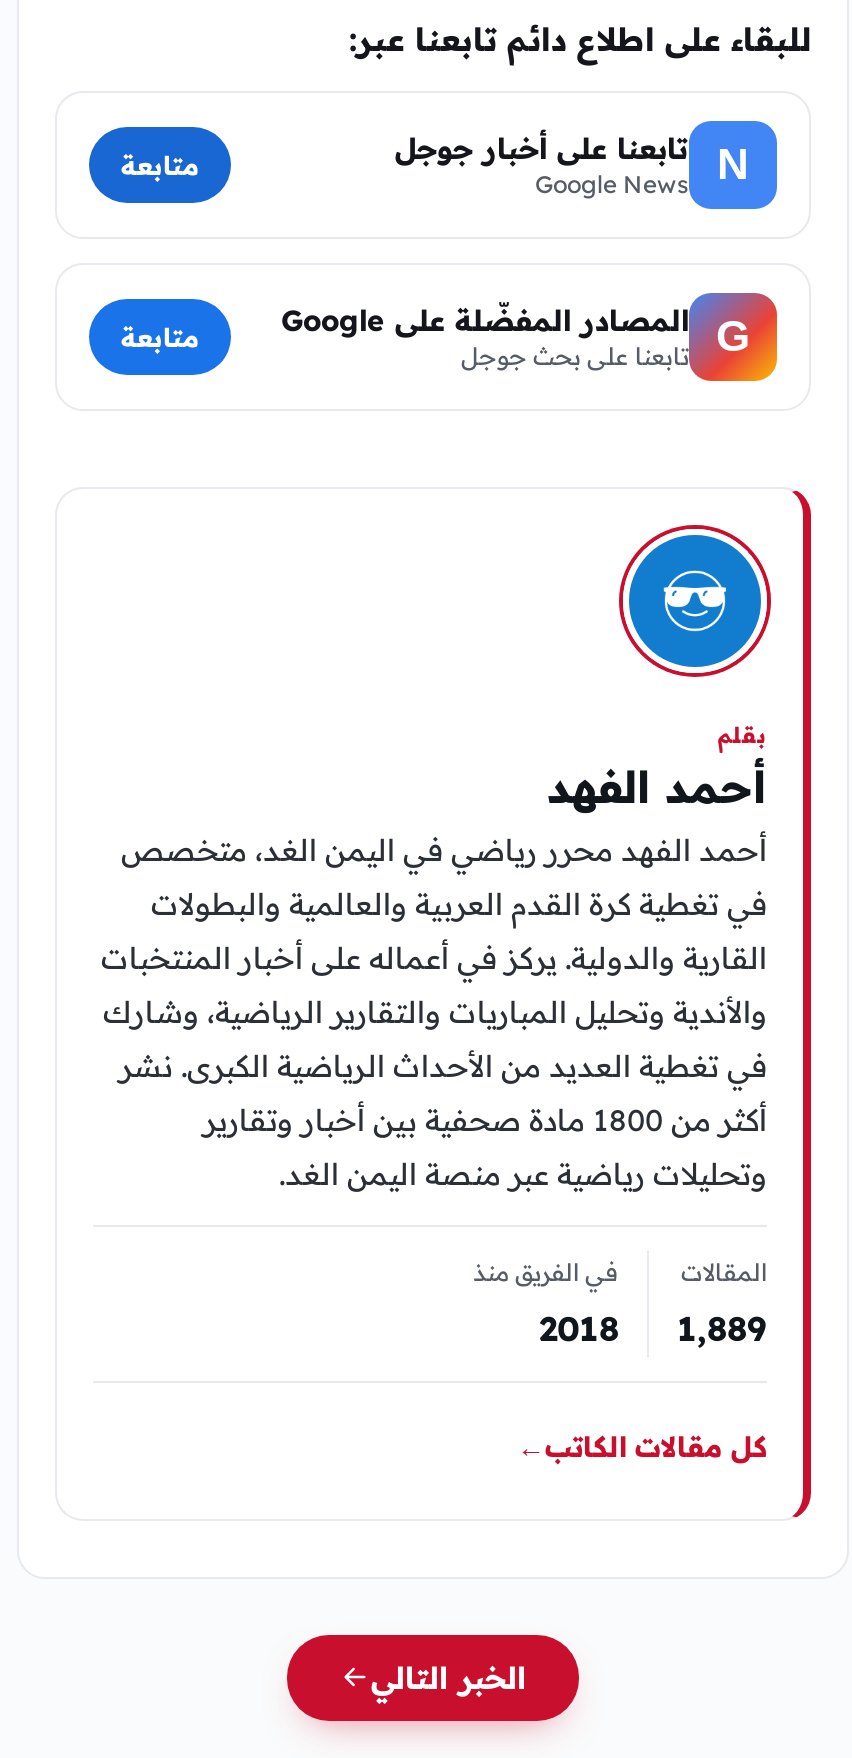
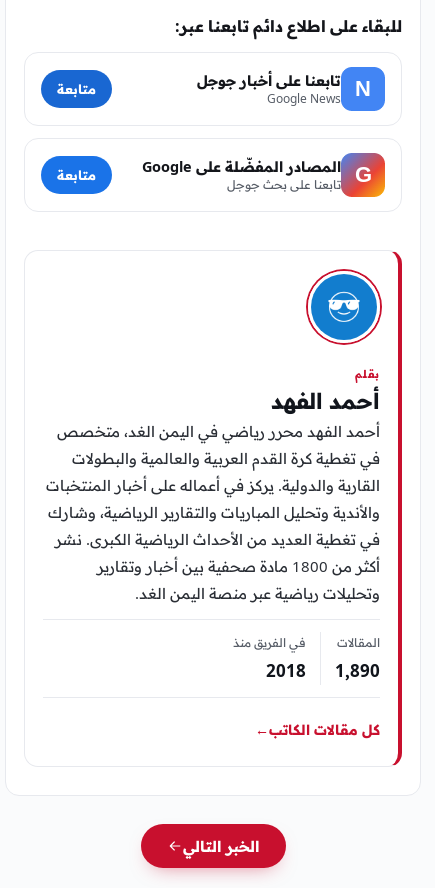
[539,1307,767,1349] 2018 1٬889 -> [266,659,380,682] 2018 1٬890

